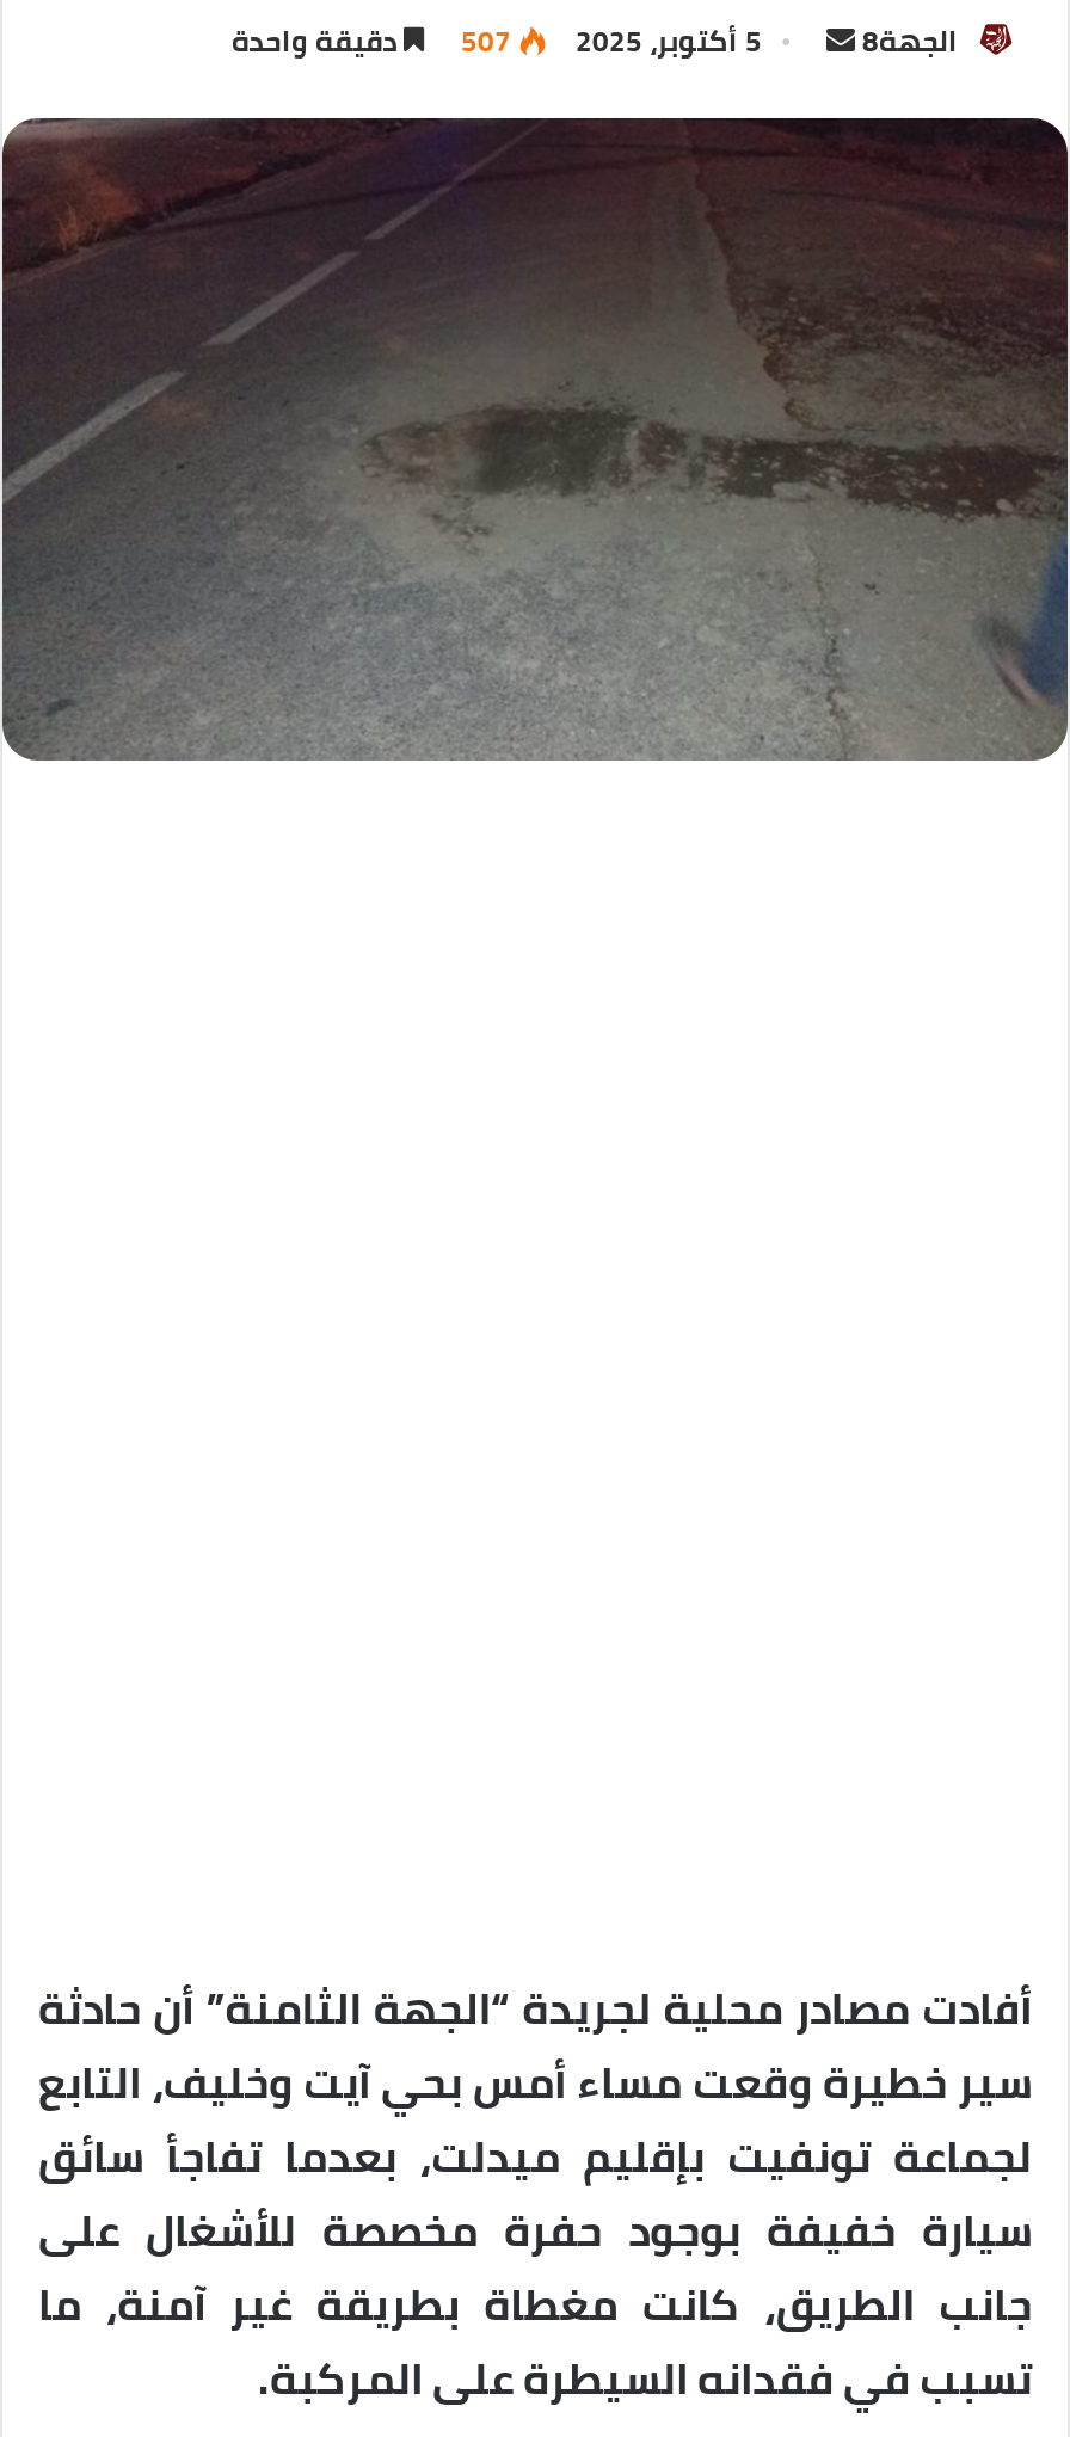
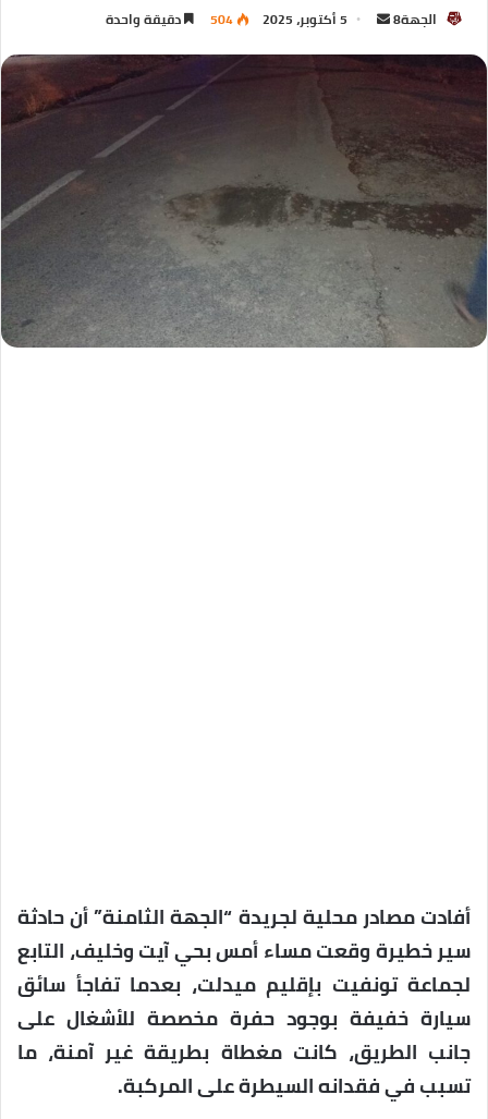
[232,13,511,68] 507 دقيقة واحدة -> [106,7,233,32] 504 دقيقة واحدة

